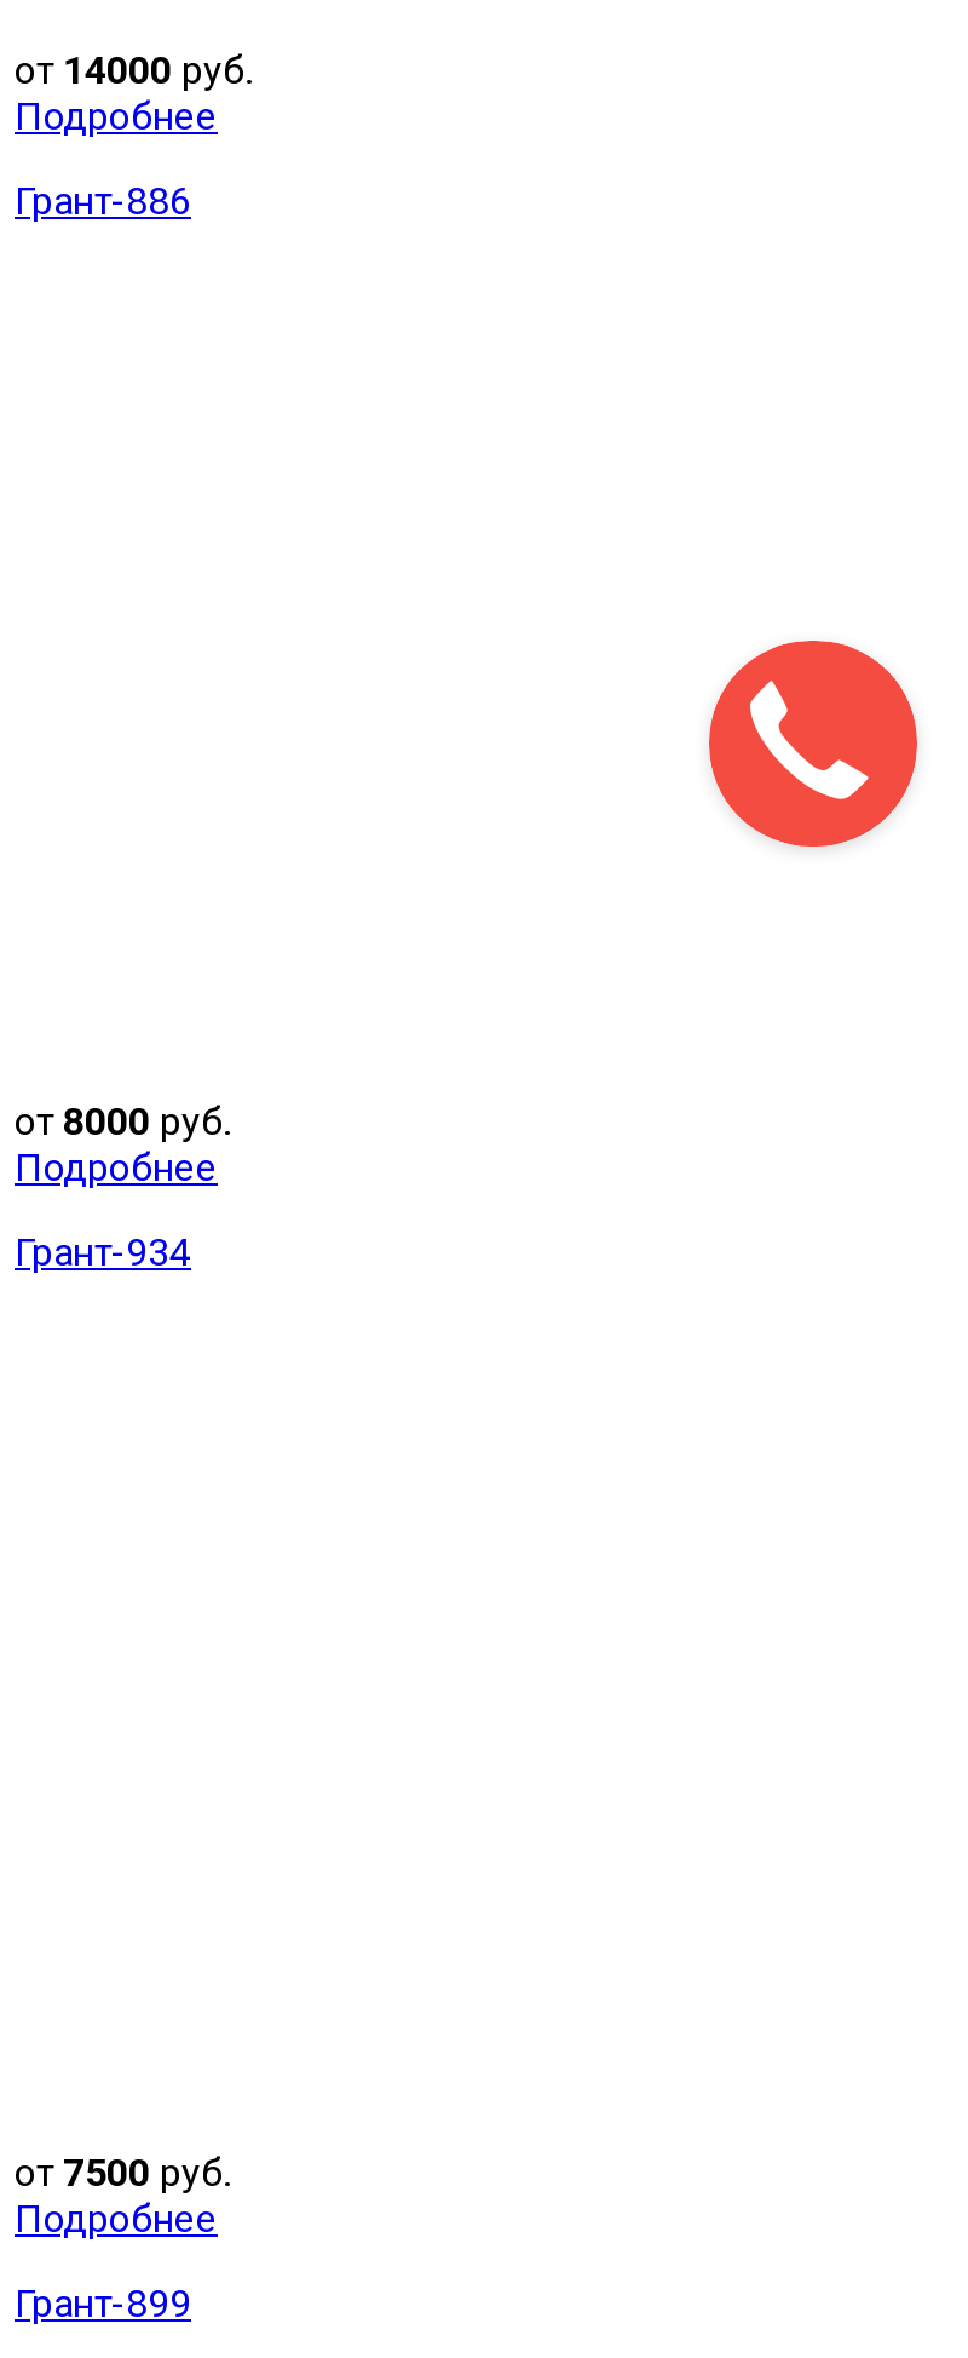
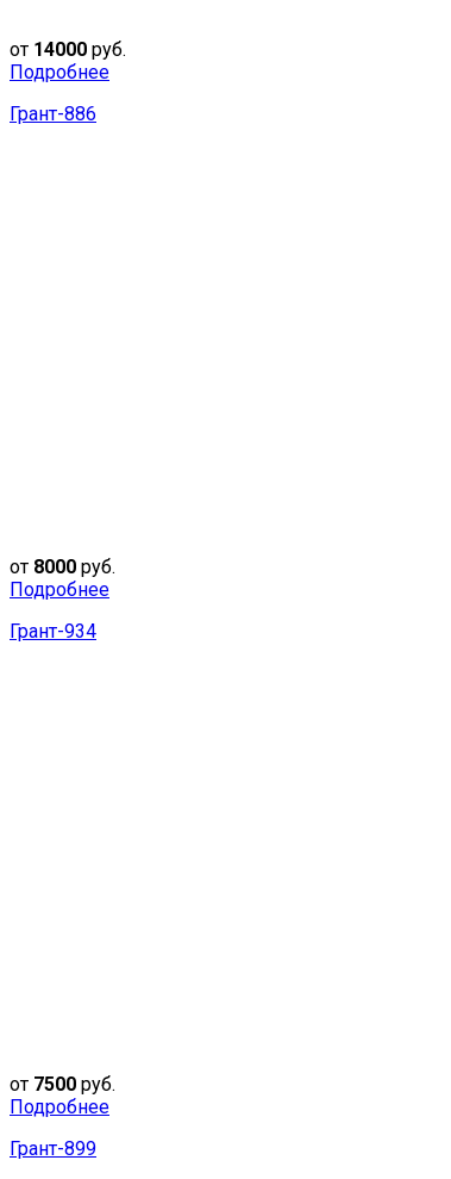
[707,638,920,851] [image] -> none

